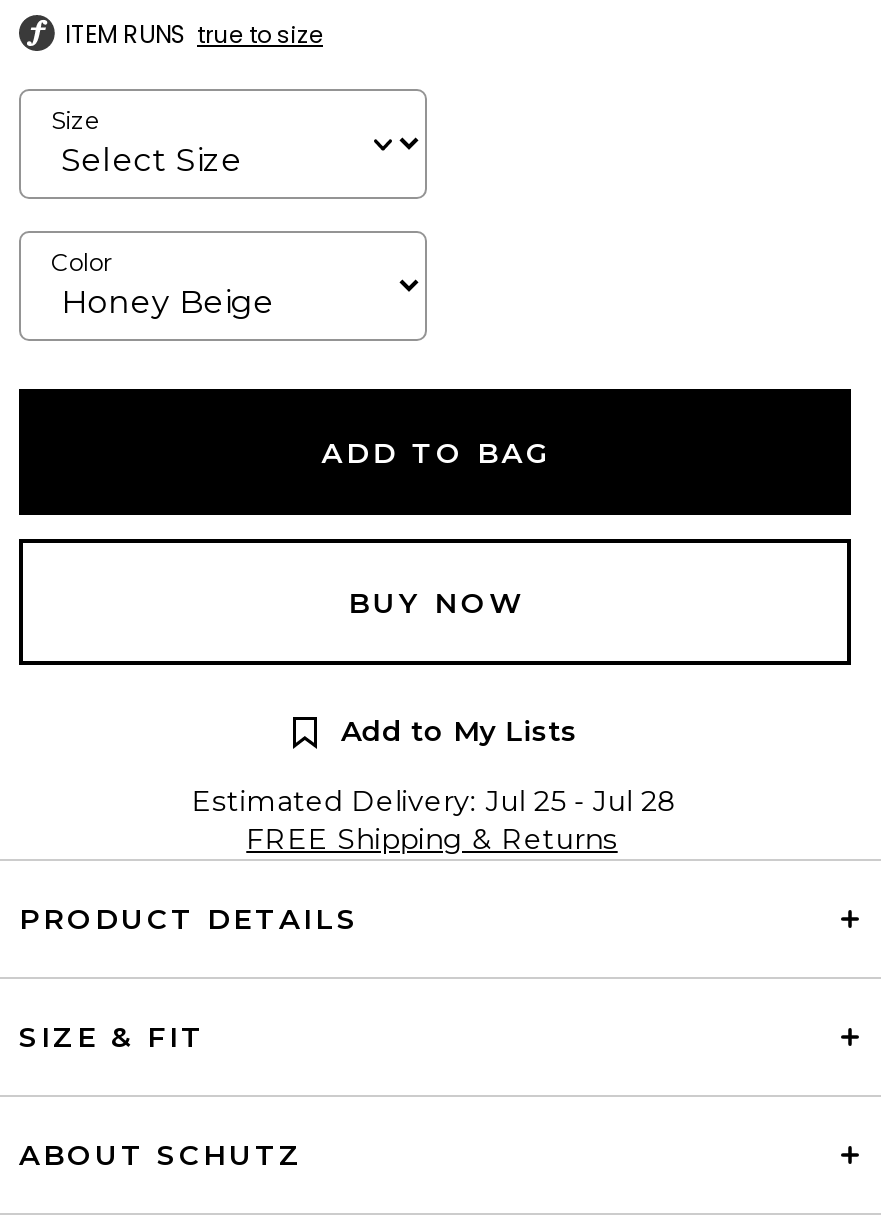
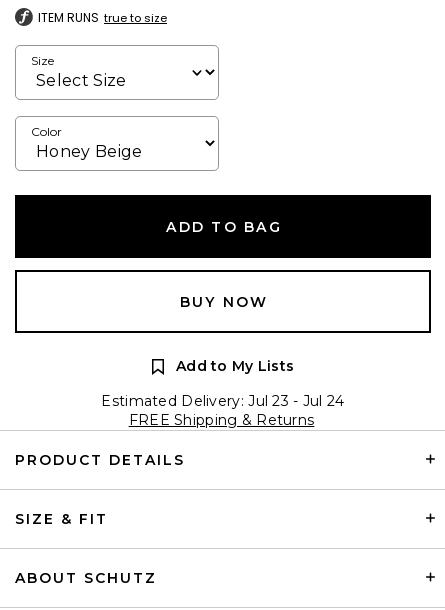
[192,783,678,819] Estimated Delivery: Jul 25 - Jul 28 -> [101,392,345,410] Estimated Delivery: Jul 23 - Jul 24

